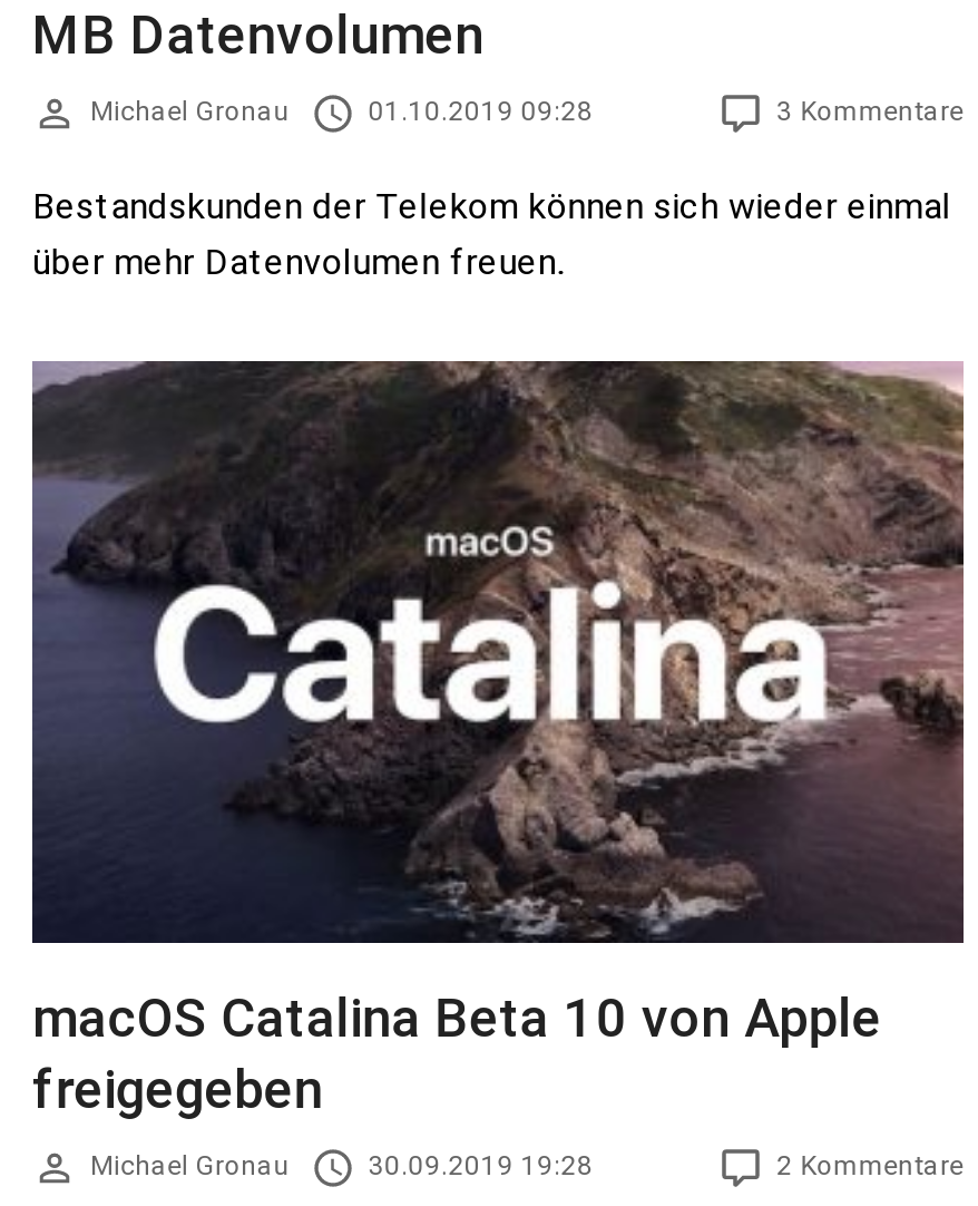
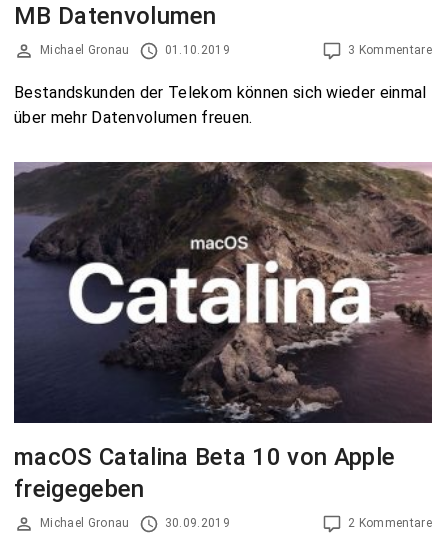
[368,96,593,127] 01.10.2019 09:28 -> [165,43,230,57] 01.10.2019
[368,1151,593,1182] 30.09.2019 19:28 -> [165,516,230,530] 30.09.2019

